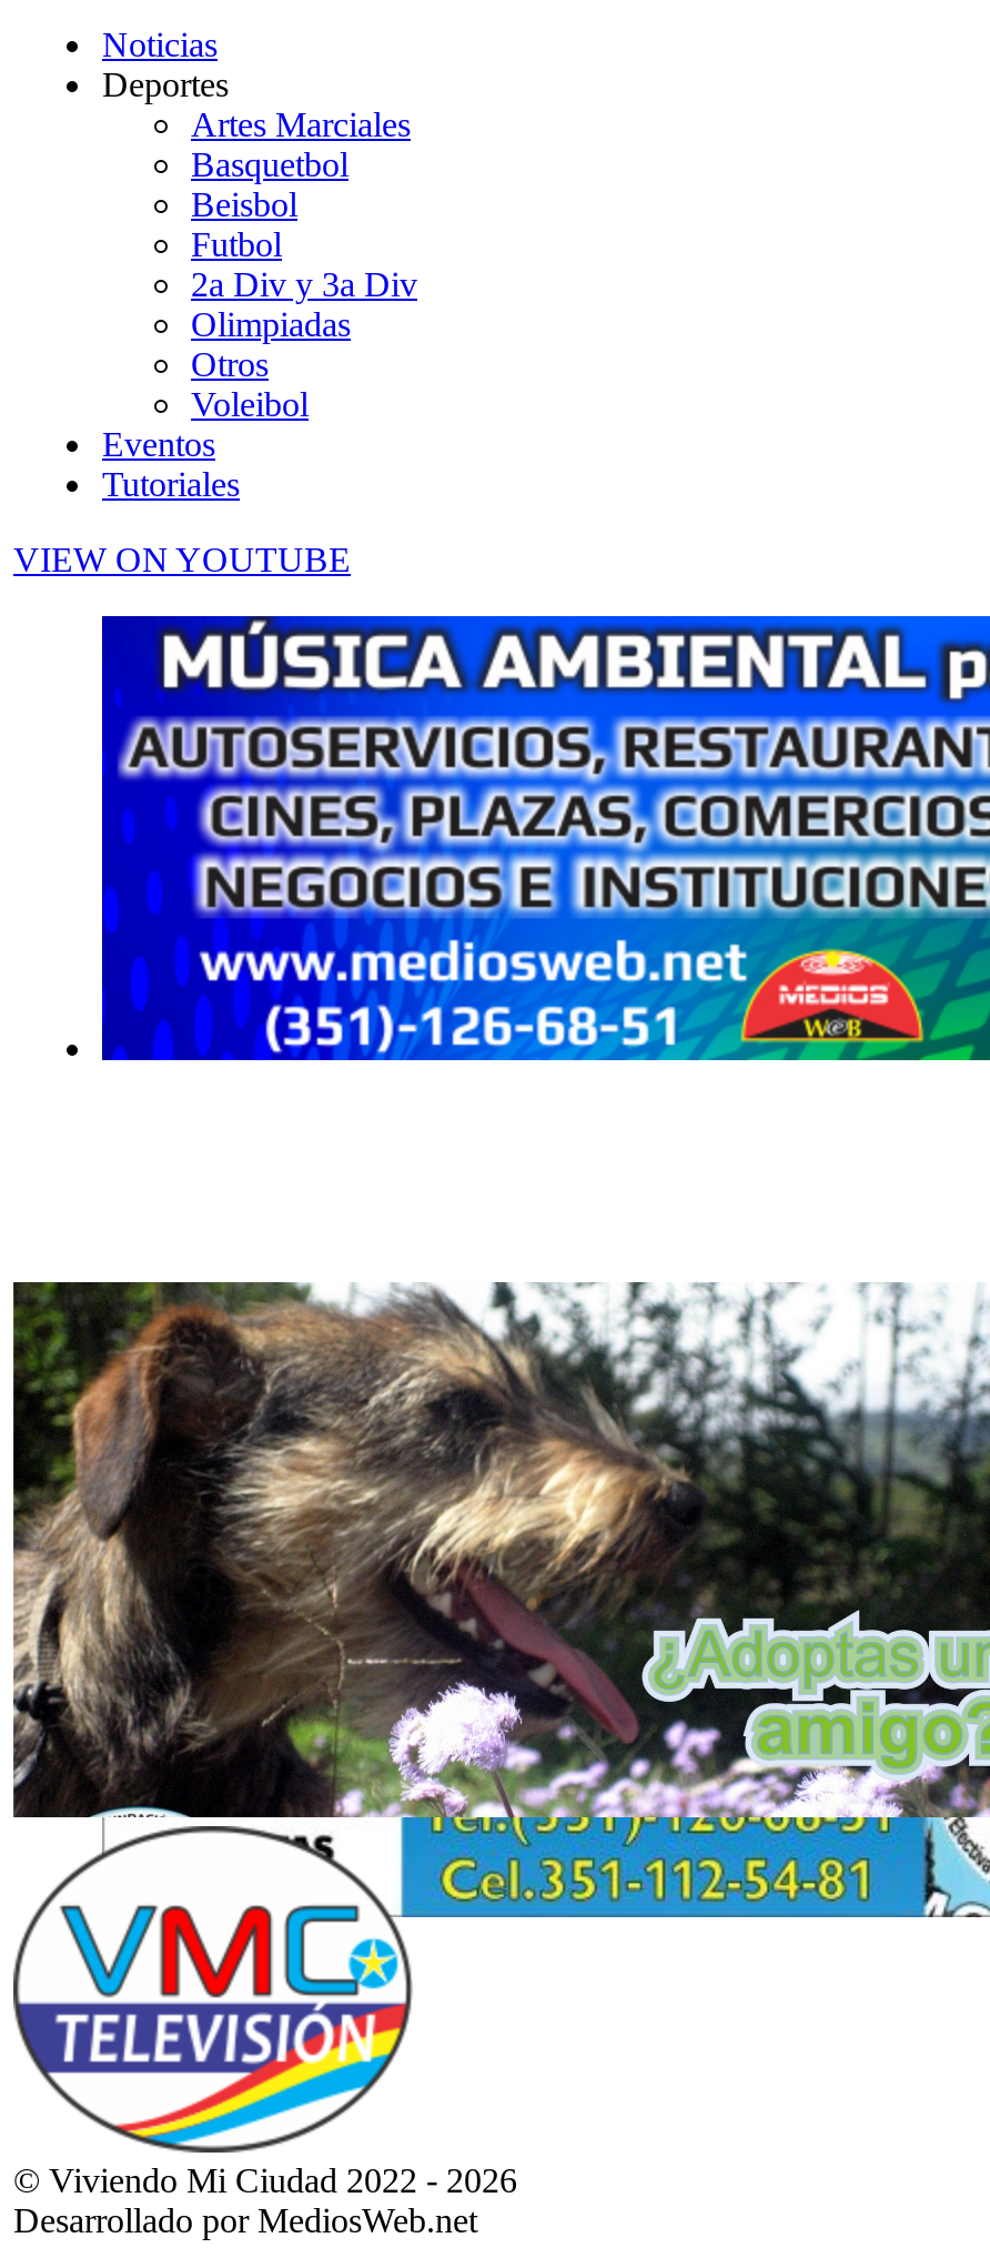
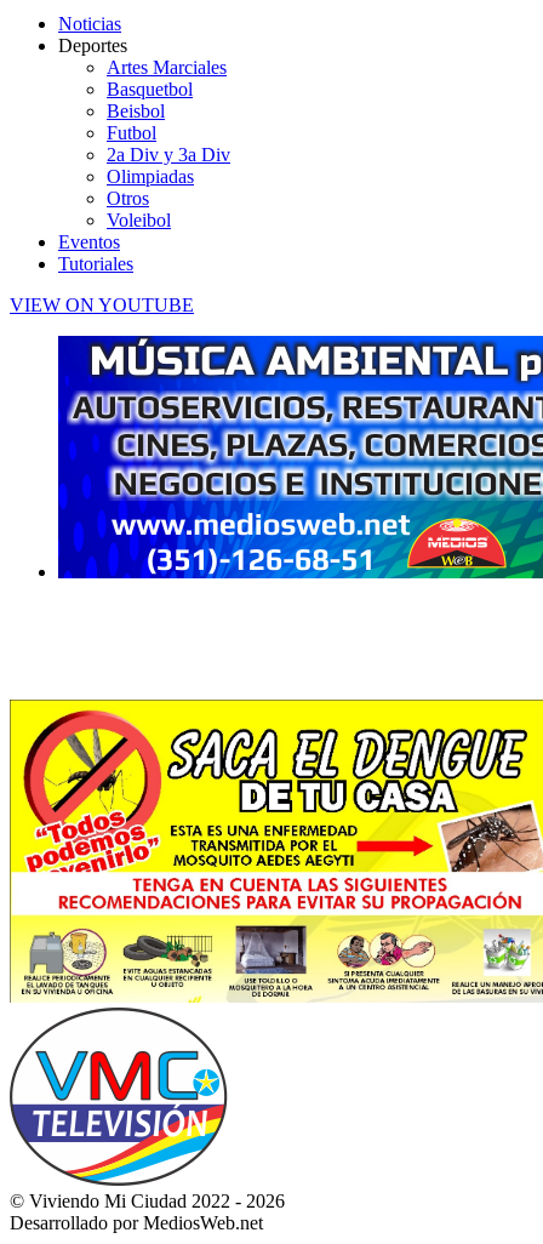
[11,1280,983,1919] [image] -> [8,698,539,1046] [image]

